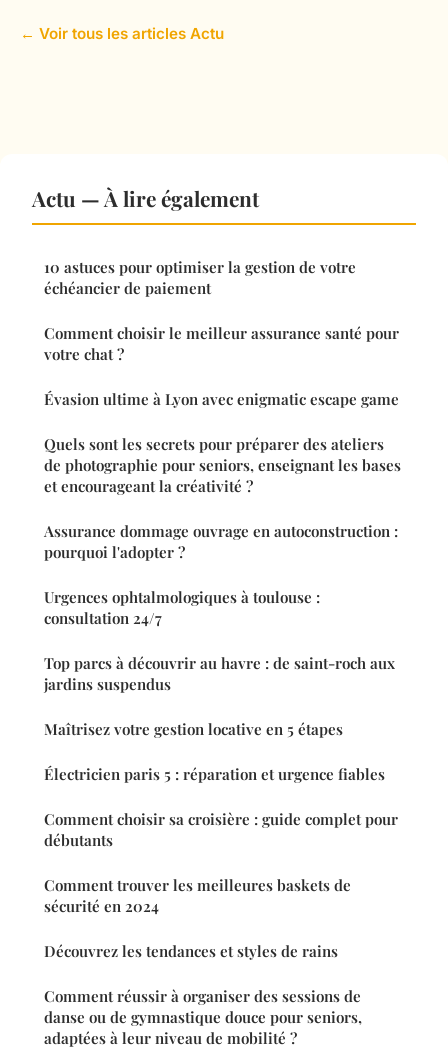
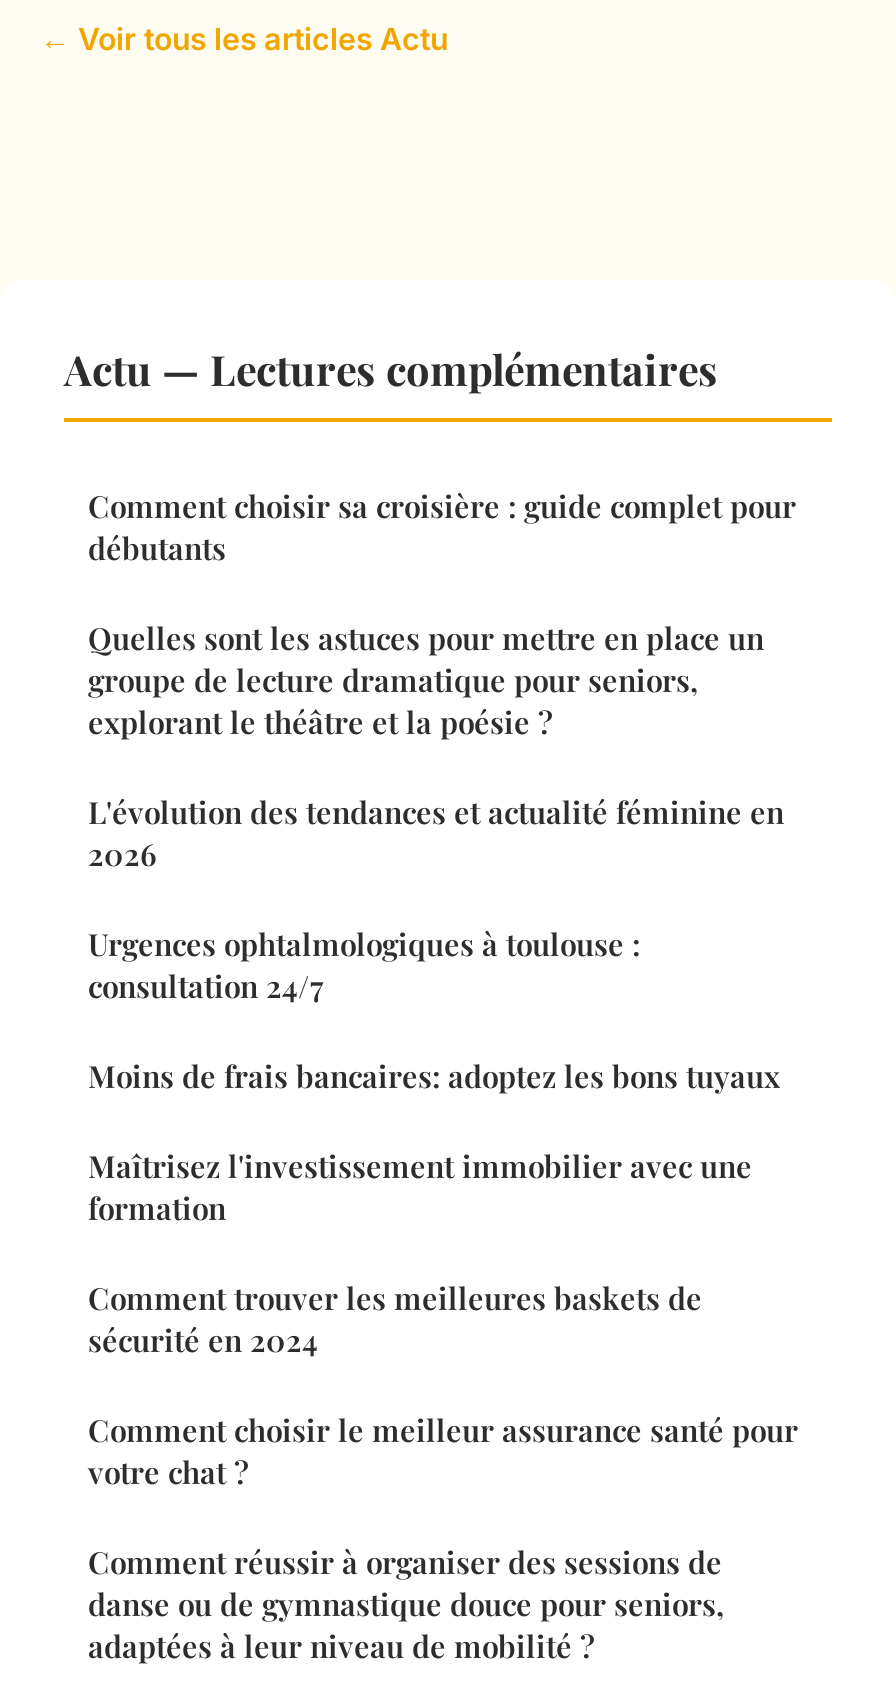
[32,184,356,298] Actu — À lire également | 10 astuces pour optimiser la gestion de votre | échéancier de paiement -> [64,339,784,1227] Actu — Lectures complémentaires | Quelles sont les astuces pour mettre en place un | groupe de lecture dramatique pour seniors, | explorant le théâtre et la poésie ? | L'évolution des tendances et actualité féminine en | 2026 | Moins de frais bancaires: adoptez les bons tuyaux | Maîtrisez l'investissement immobilier avec une | formation
moved [44,323,399,364] -> [88,1409,798,1491]: Comment choisir le meilleur assurance santé pour | votre chat ?
[44,389,401,961] Évasion ultime à Lyon avec enigmatic escape game | Quels sont les secrets pour préparer des ateliers | de photographie pour seniors, enseignant les bases | et encourageant la créativité ? | Assurance dommage ouvrage en autoconstruction : | pourquoi l'adopter ? | Top parcs à découvrir au havre : de saint-roch aux | jardins suspendus | Maîtrisez votre gestion locative en 5 étapes | Électricien paris 5 : réparation et urgence fiables | Découvrez les tendances et styles de rains -> none
moved [44,587,320,628] -> [88,923,640,1005]: Urgences ophtalmologiques à toulouse : | consultation 24/7
moved [44,809,398,916] -> [88,485,796,1359]: Comment choisir sa croisière : guide complet pour | débutants | Comment trouver les meilleures baskets de | sécurité en 2024

